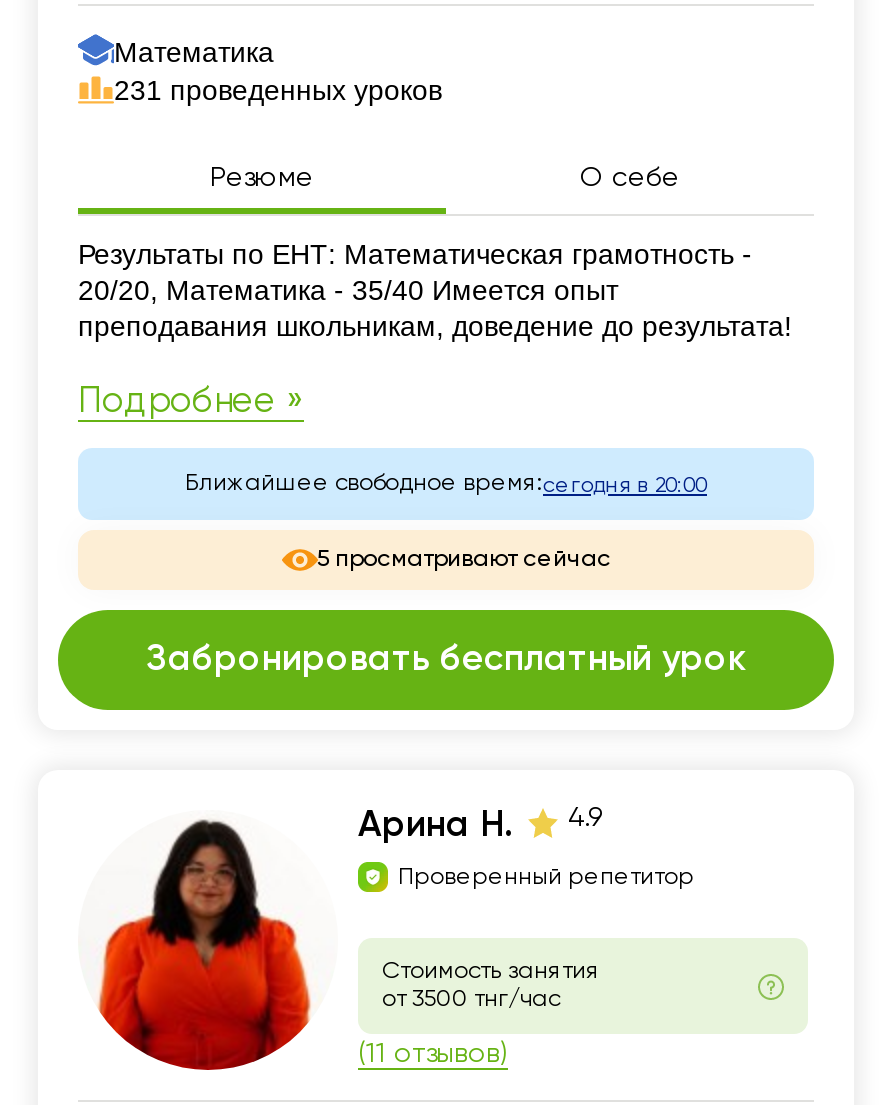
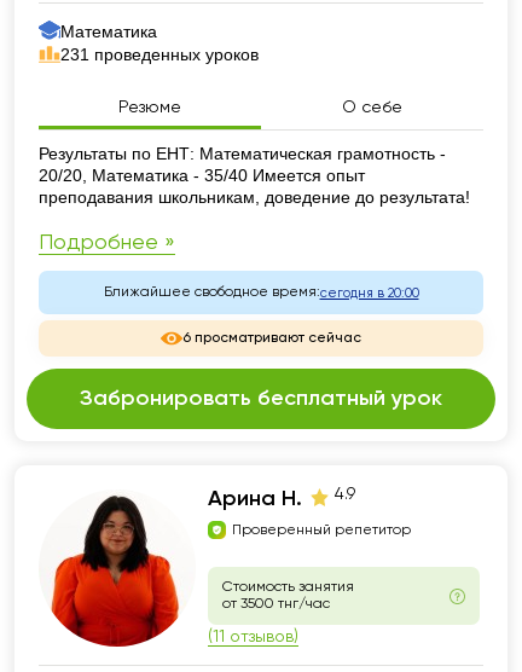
[317,548,611,572] 5 просматривают сейчас -> [182,331,361,346] 6 просматривают сейчас

